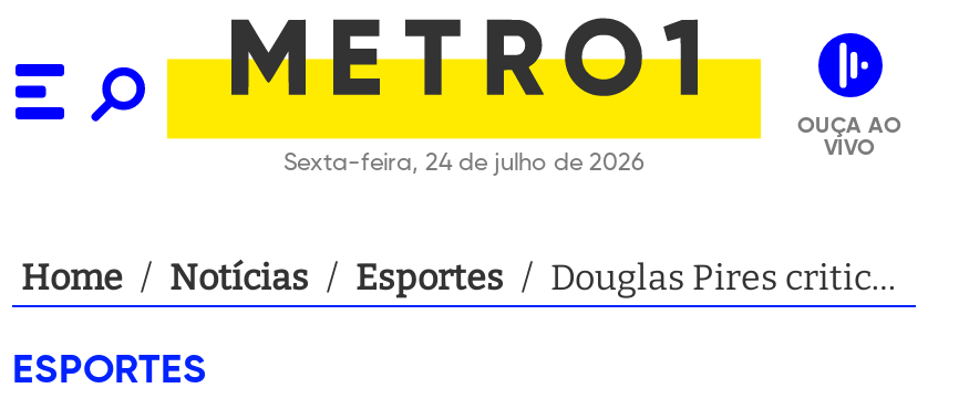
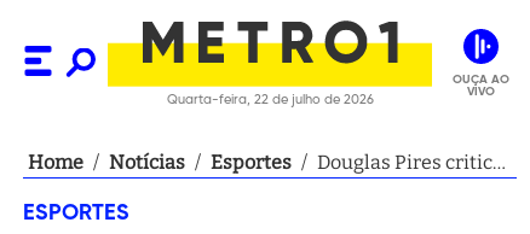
[283,150,645,175] Sexta-feira, 24 de julho de 2026 -> [166,93,373,106] Quarta-feira, 22 de julho de 2026

